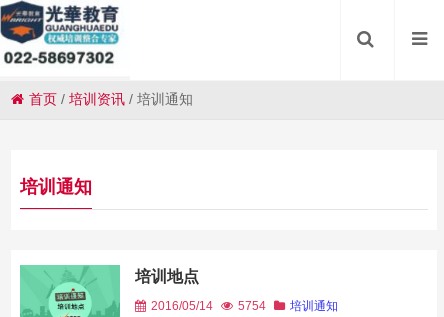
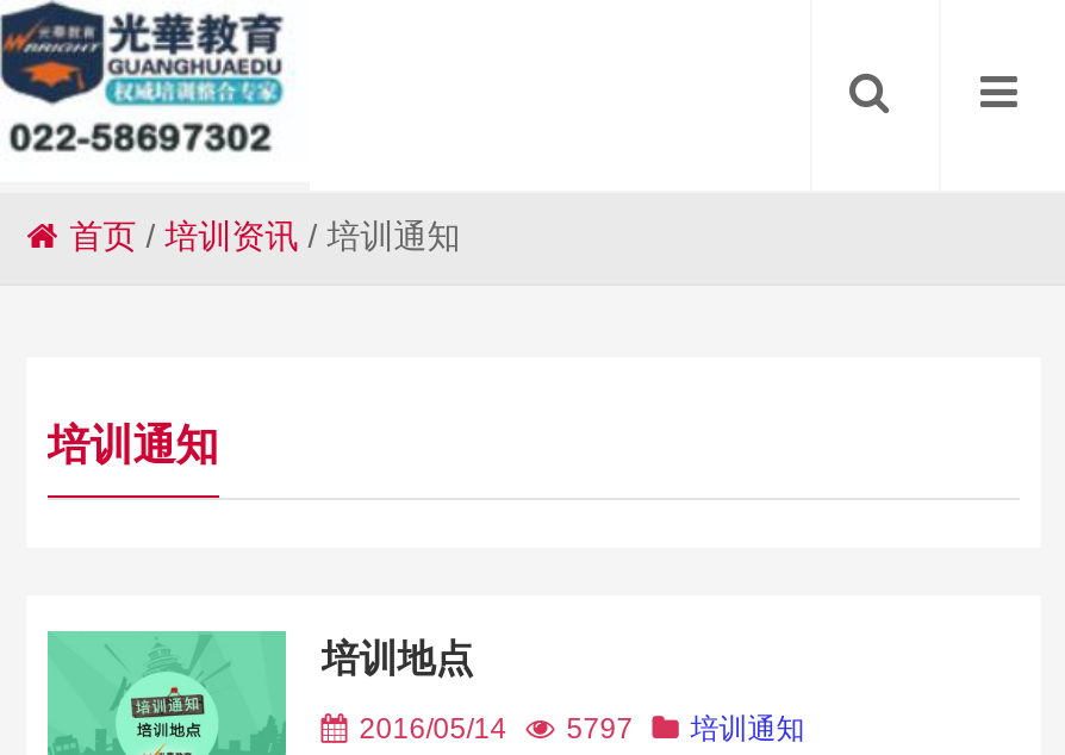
[151,299,338,313] 2016/05/14 5754 培训通知 -> [359,712,805,745] 2016/05/14 5797 培训通知

